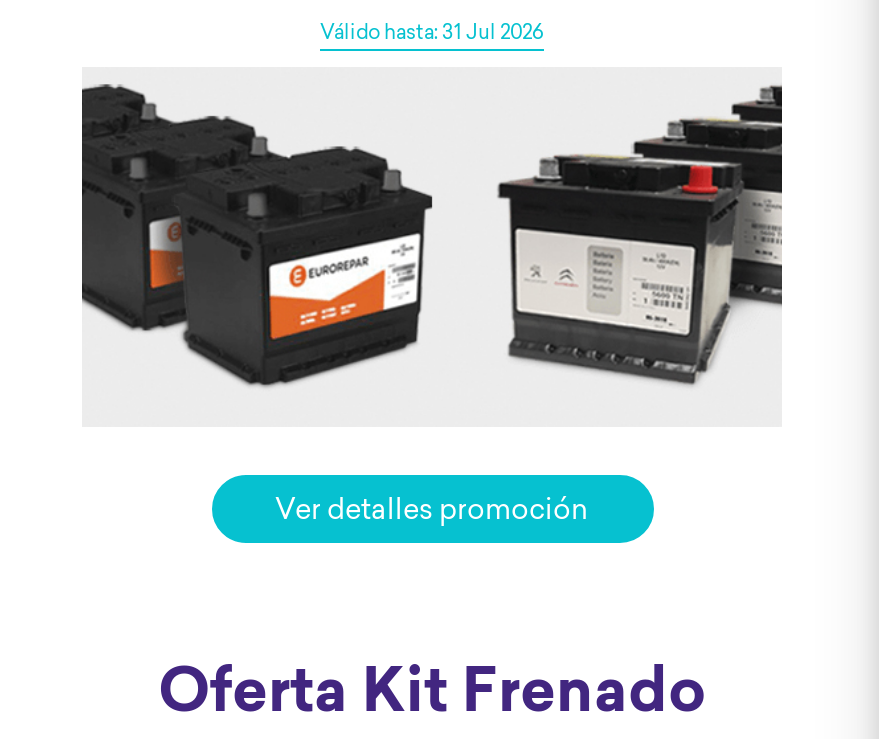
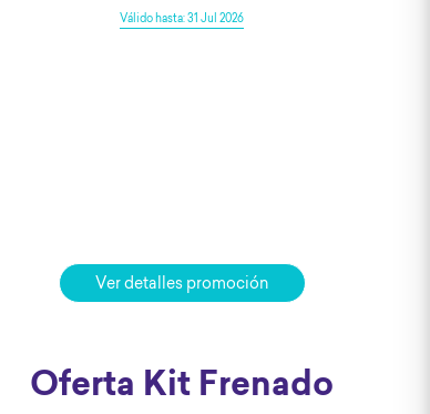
[80,81,436,391] [image] -> none
[494,83,784,389] [image] -> none

